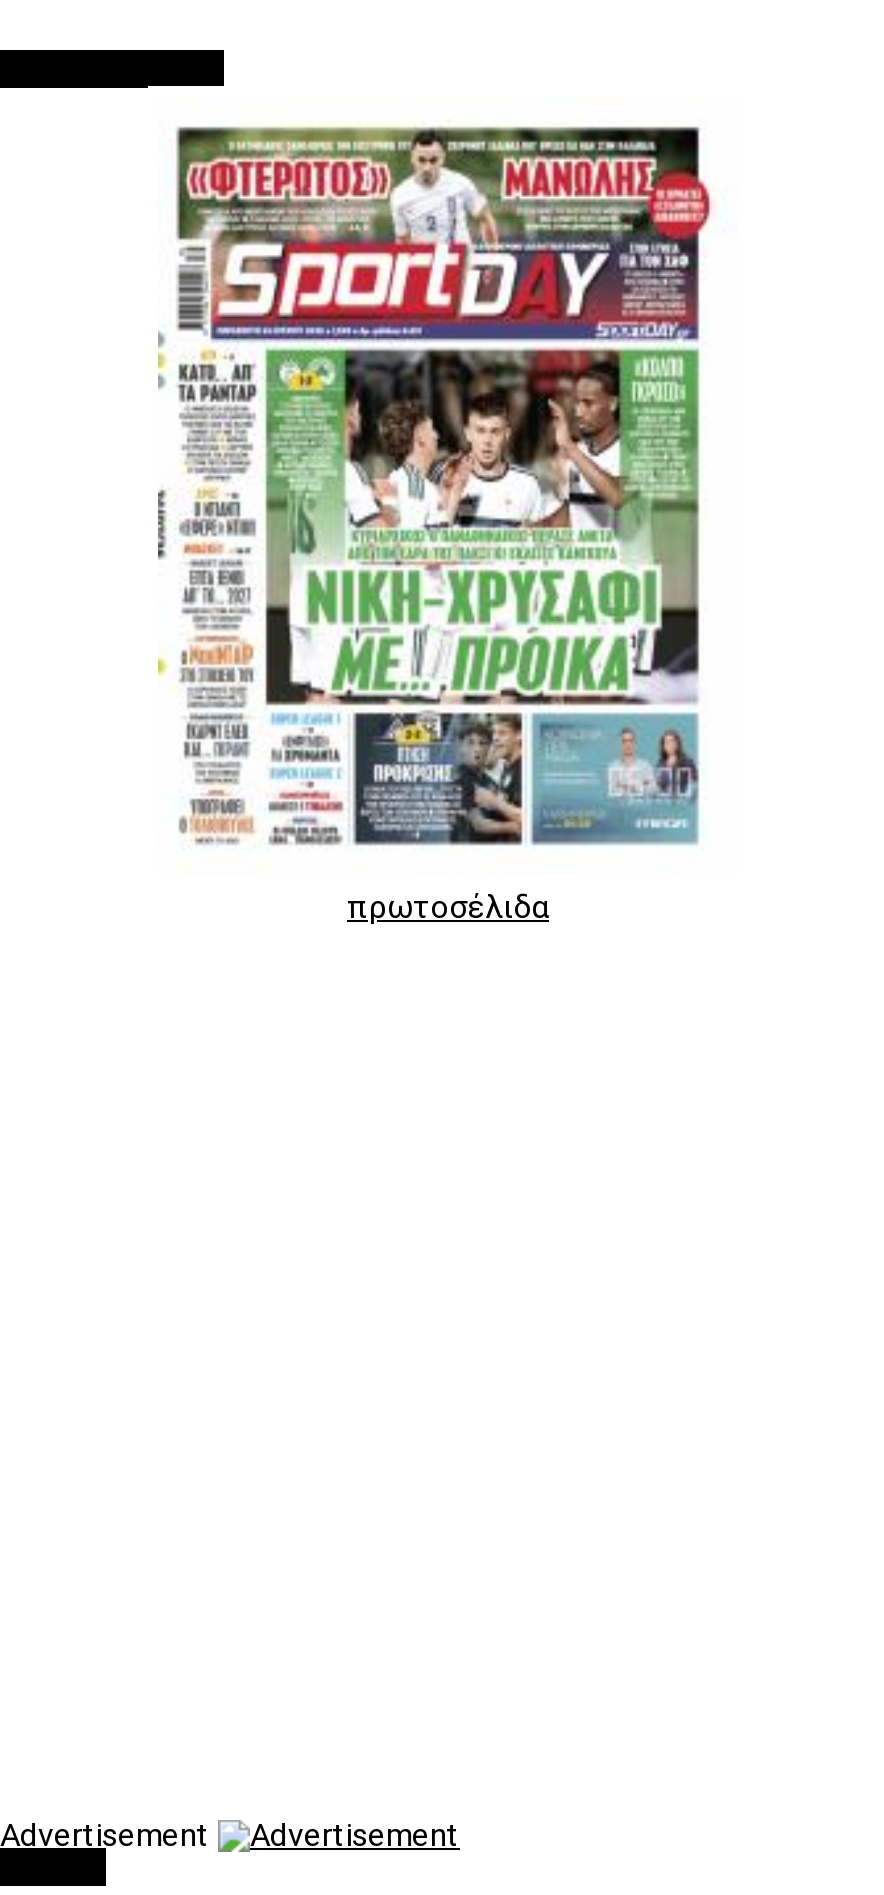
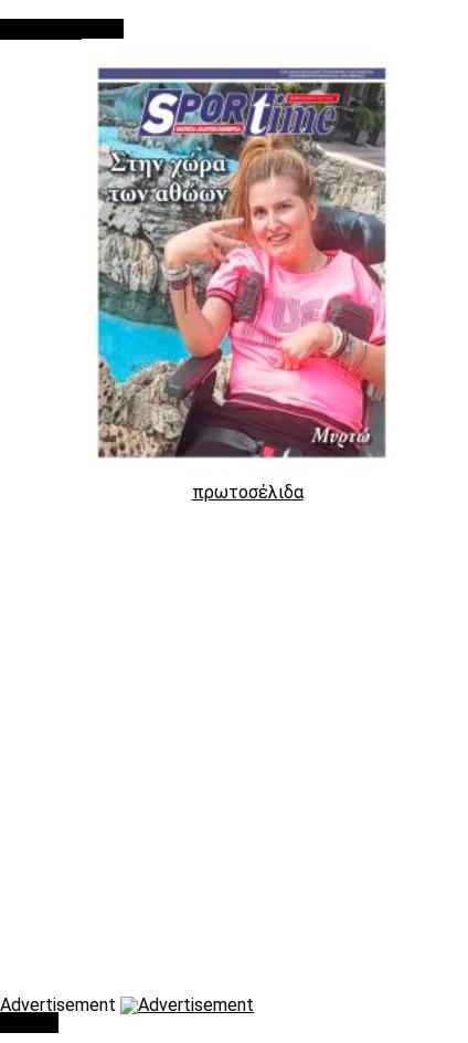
[156,126,712,846] [image] -> [87,62,392,459] [image]

